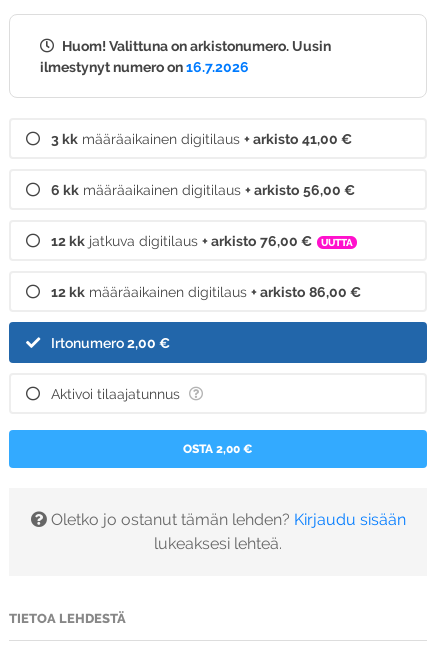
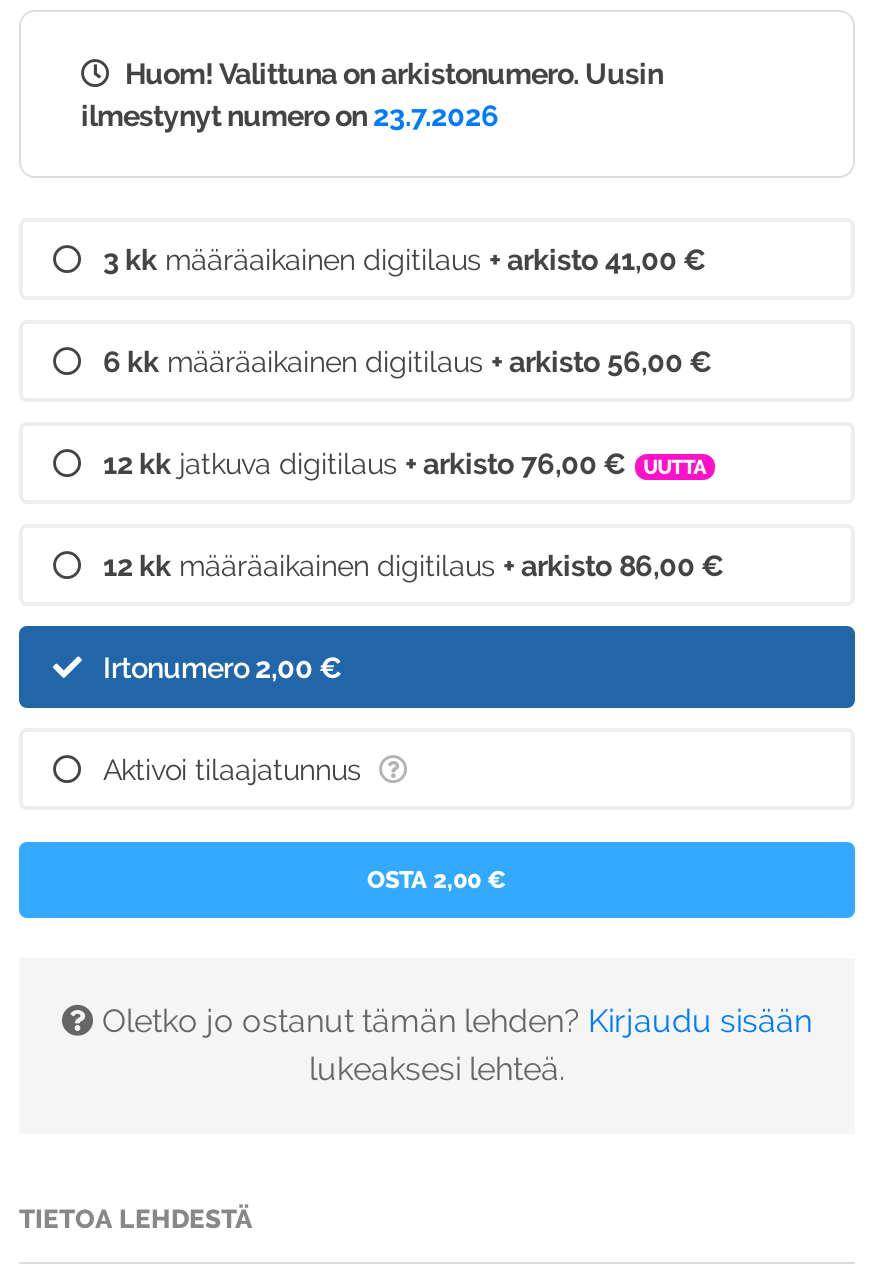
[40,58,249,75] ilmestynyt numero on 16.7.2026 -> [81,99,499,133] ilmestynyt numero on 23.7.2026

